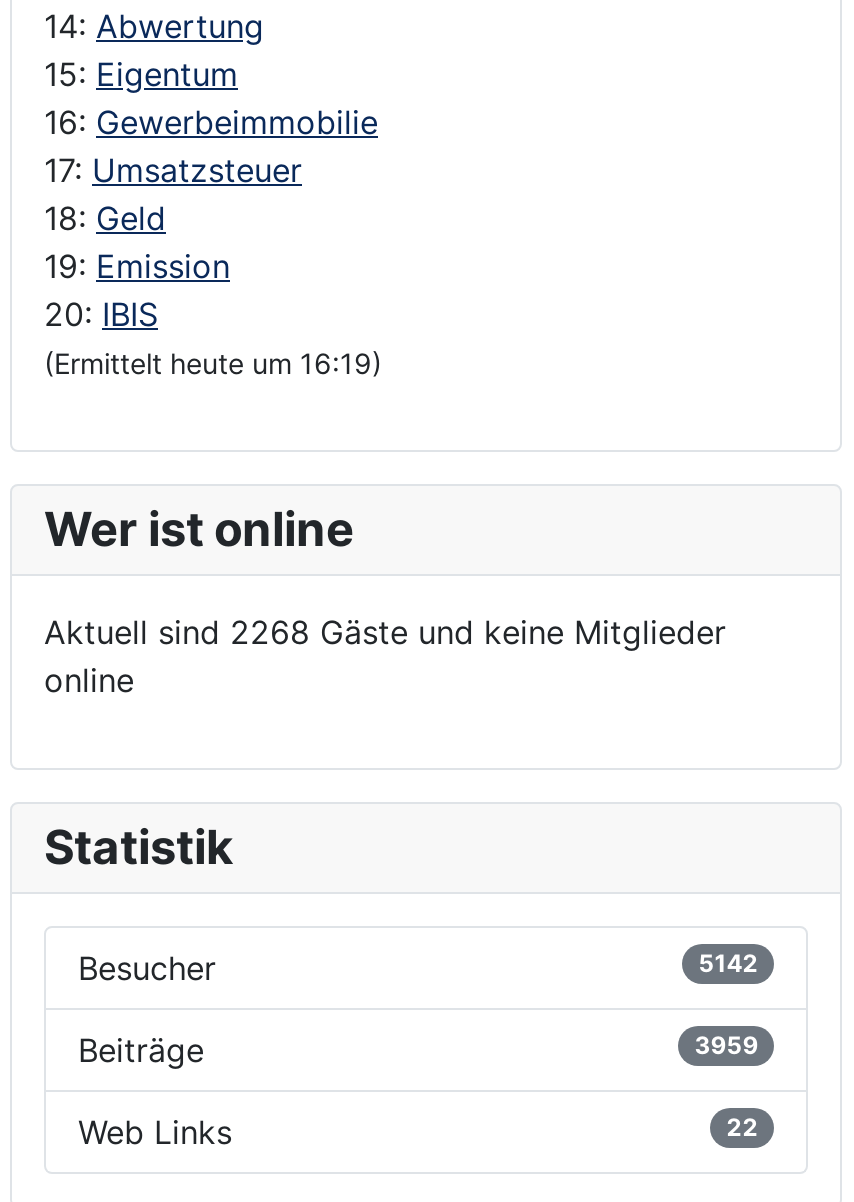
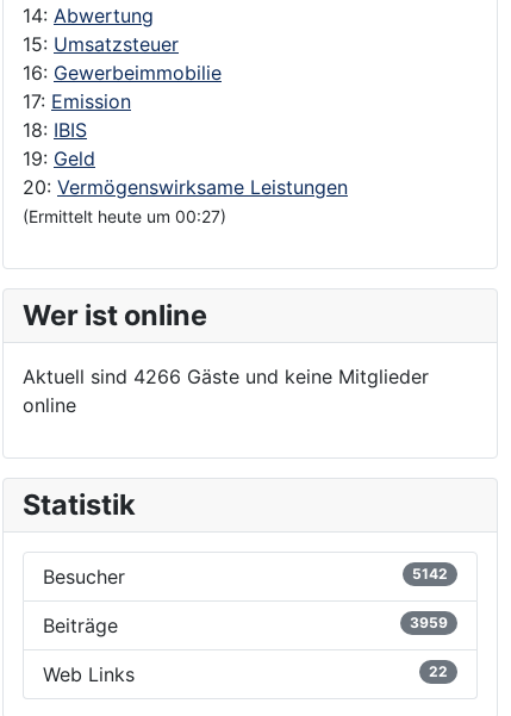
[44,53,238,93] 15: Eigentum -> [23,32,179,55] 15: Umsatzsteuer
[44,149,382,379] 17: Umsatzsteuer | 18: Geld | 19: Emission | 20: IBIS | (Ermittelt heute um 16:19) -> [23,89,348,226] 17: Emission | 18: IBIS | 19: Geld | 20: Vermögenswirksame Leistungen | (Ermittelt heute um 00:27)
[44,611,726,651] Aktuell sind 2268 Gäste und keine Mitglieder -> [23,364,429,388] Aktuell sind 4266 Gäste und keine Mitglieder

